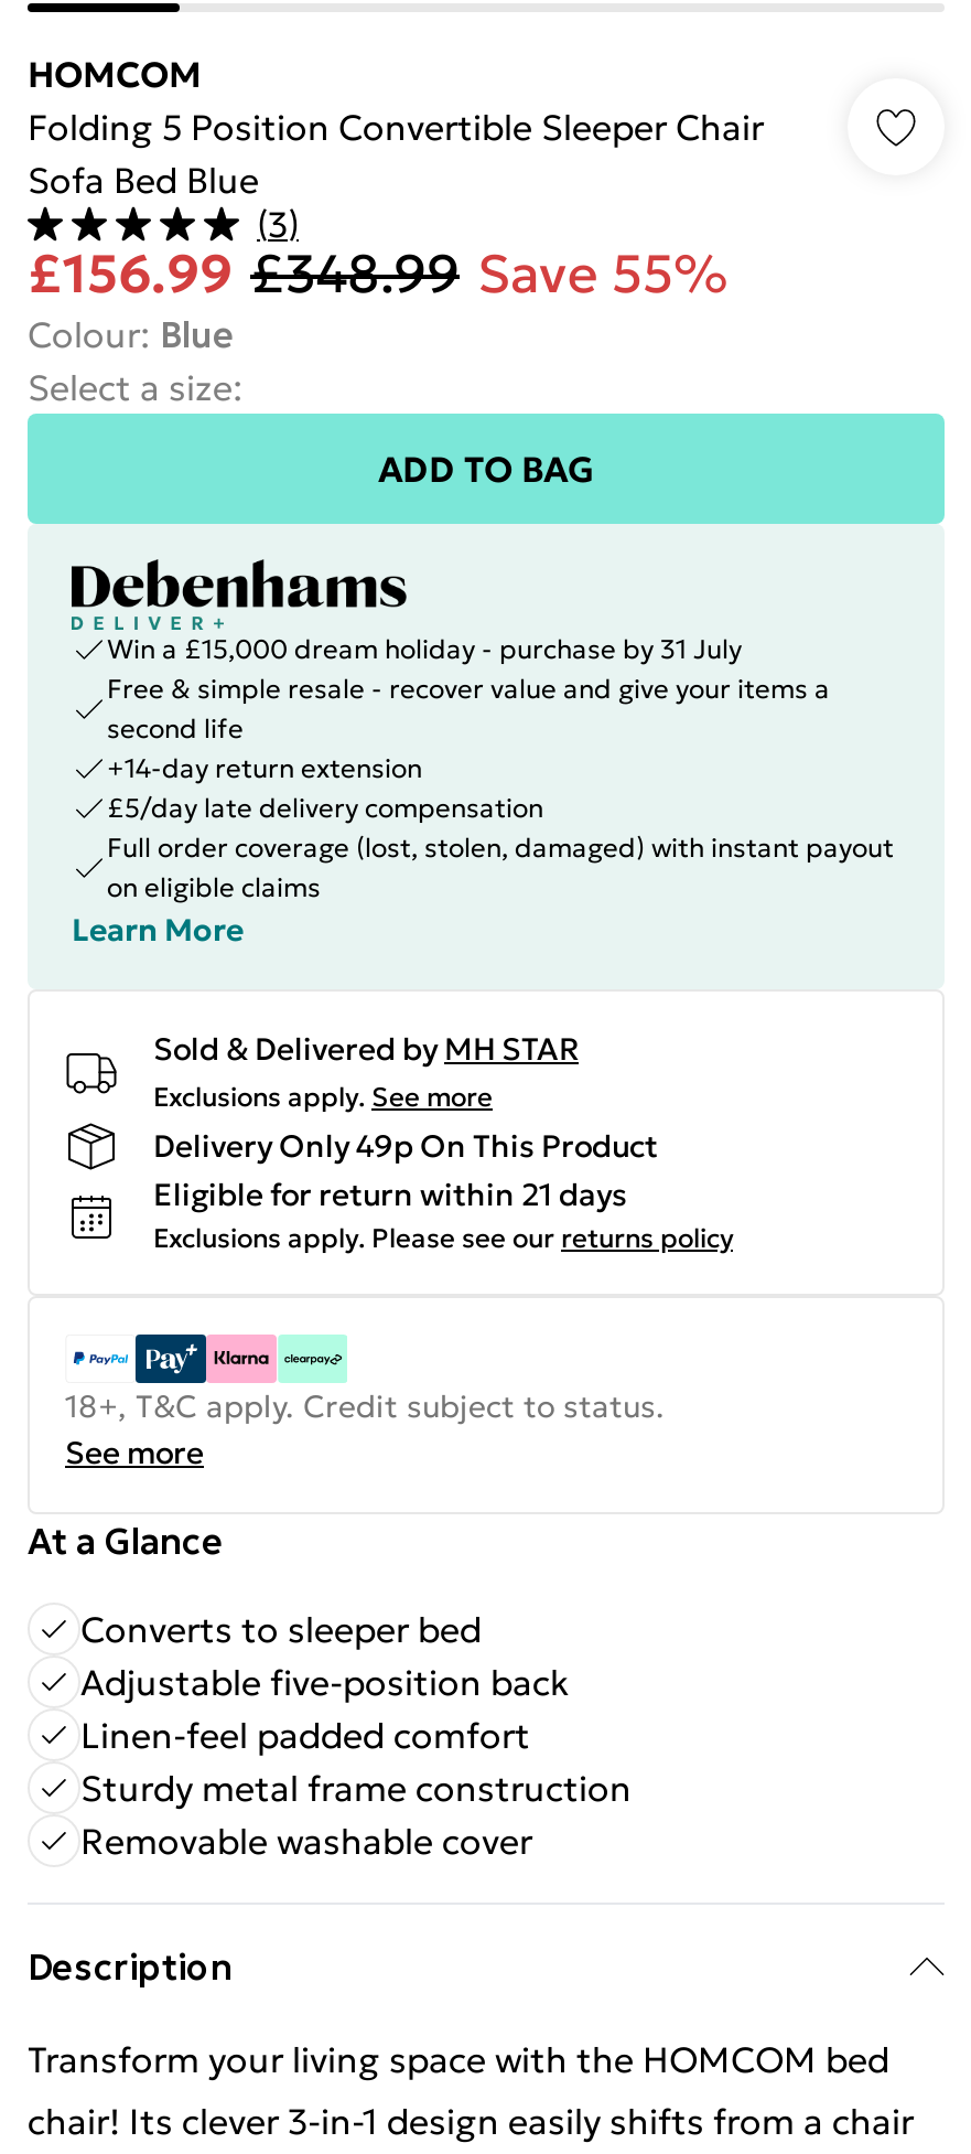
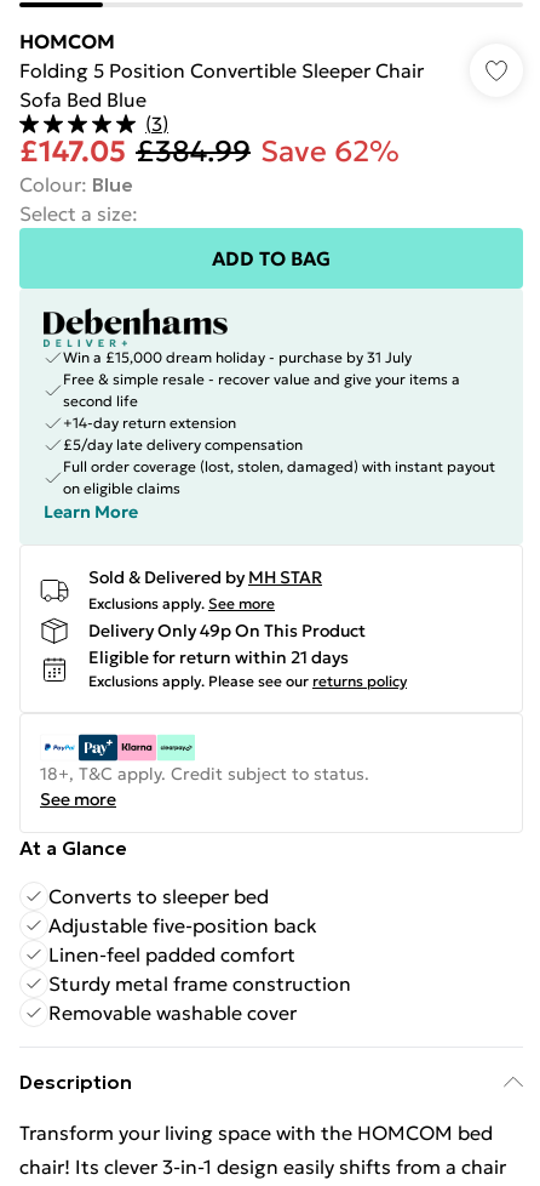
[28,242,729,308] £156.99 £348.99 Save 55% -> [19,133,400,170] £147.05 £384.99 Save 62%

